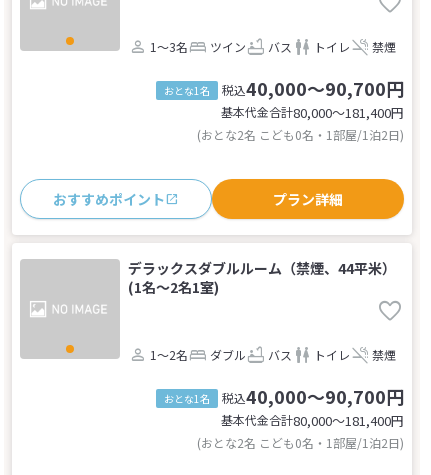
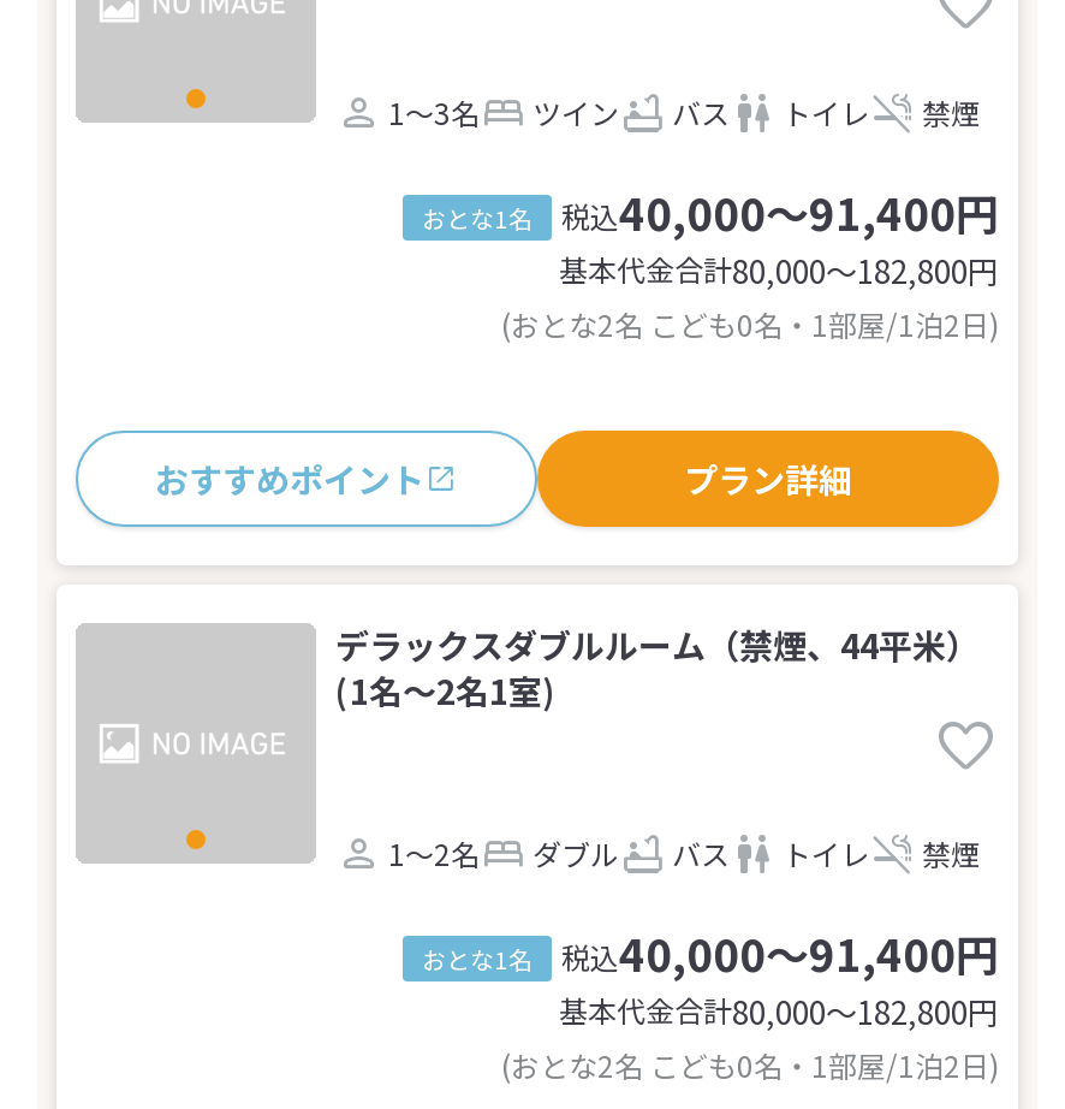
[164,75,404,101] おとな1名 税込40,000～90,700円 -> [422,180,999,243] おとな1名 税込40,000～91,400円
[221,103,404,122] 基本代金合計80,000〜181,400円 -> [559,248,999,293] 基本代金合計80,000〜182,800円
[164,383,404,409] おとな1名 税込40,000～90,700円 -> [422,921,999,984] おとな1名 税込40,000～91,400円
[221,411,404,430] 基本代金合計80,000〜181,400円 -> [559,989,999,1034] 基本代金合計80,000〜182,800円

